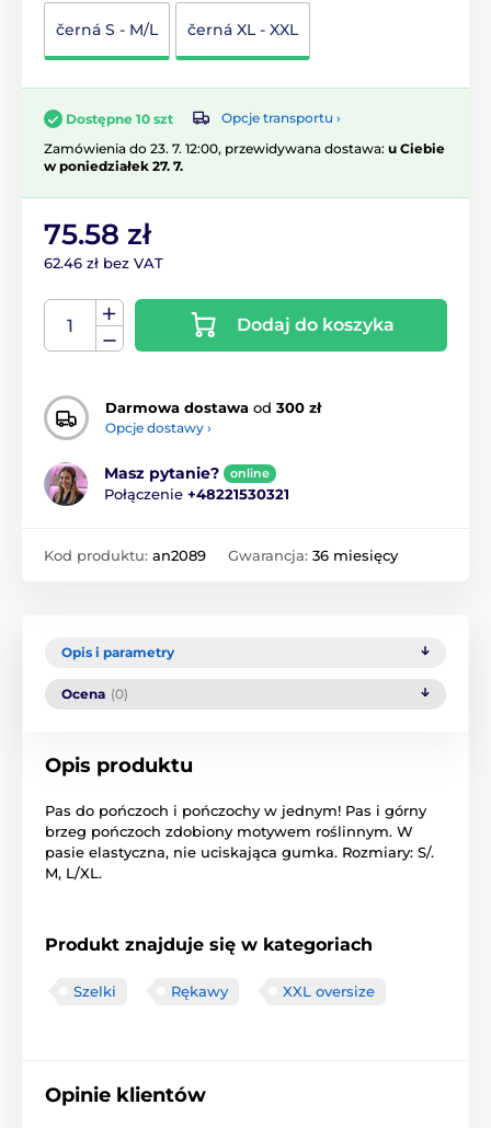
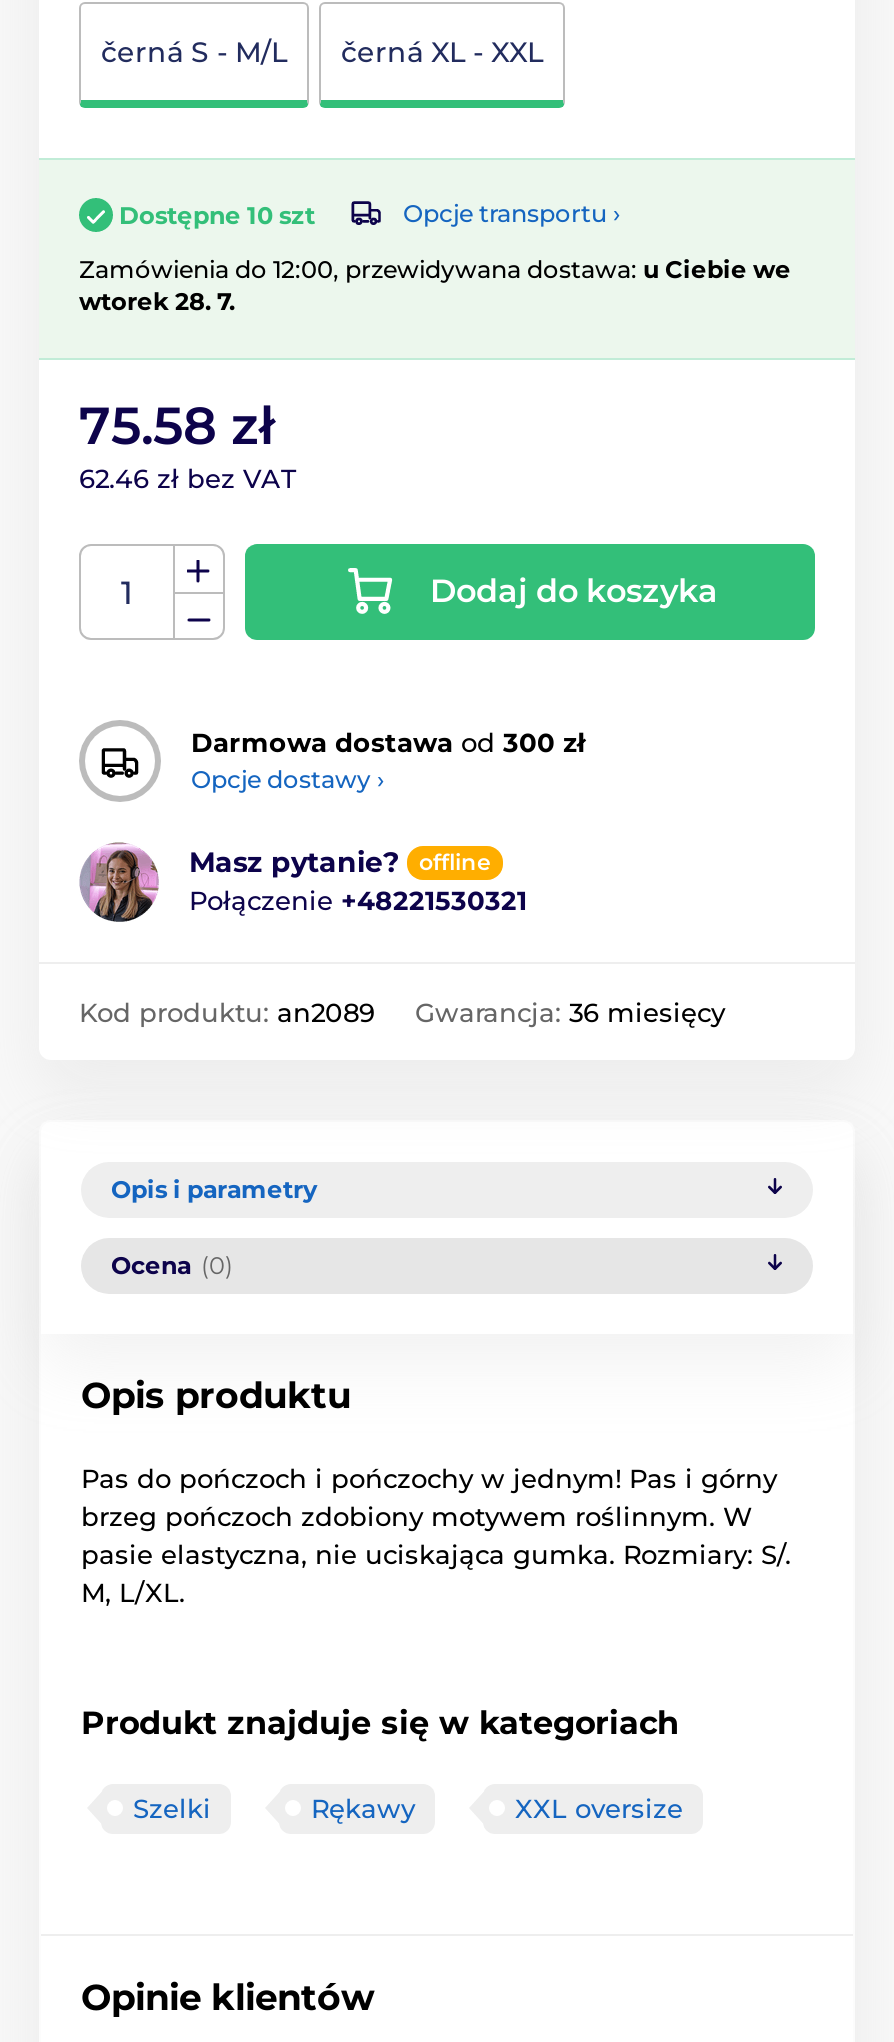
[44,140,445,174] Zamówienia do 23. 7. 12:00, przewidywana dostawa: u Ciebie | w poniedziałek 27. 7. -> [79,254,791,316] Zamówienia do 12:00, przewidywana dostawa: u Ciebie we | wtorek 28. 7.
[230,466,270,481] online -> [419,849,491,877] offline

